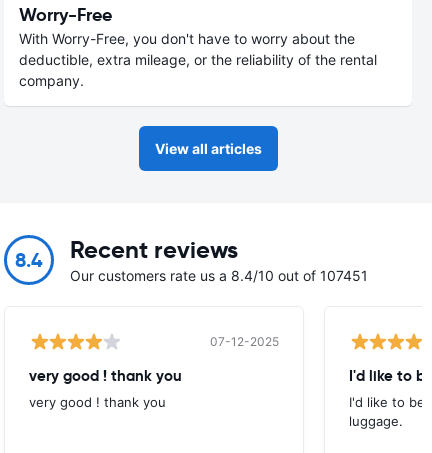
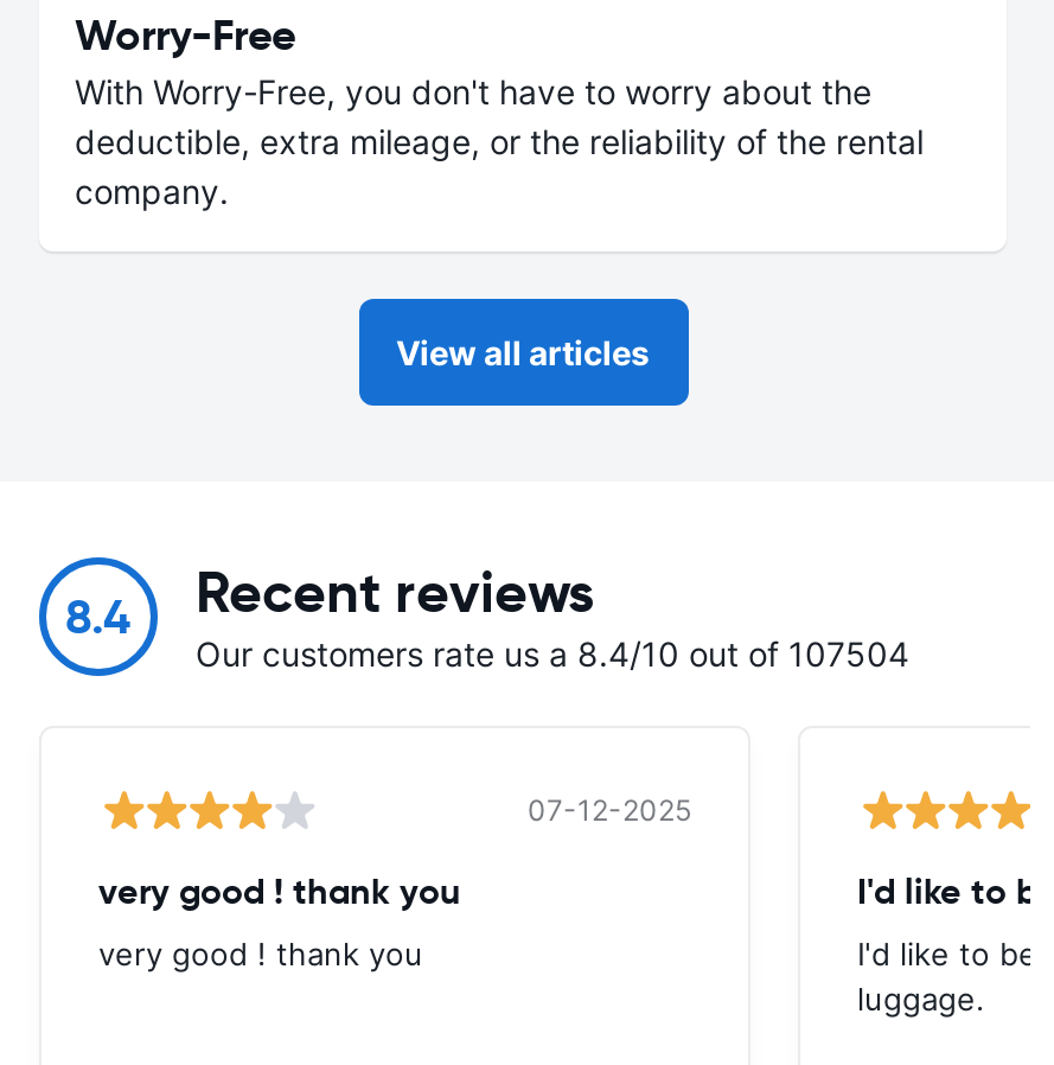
[70,267,368,284] Our customers rate us a 8.4/10 out of 107451 -> [196,633,909,674] Our customers rate us a 8.4/10 out of 107504

